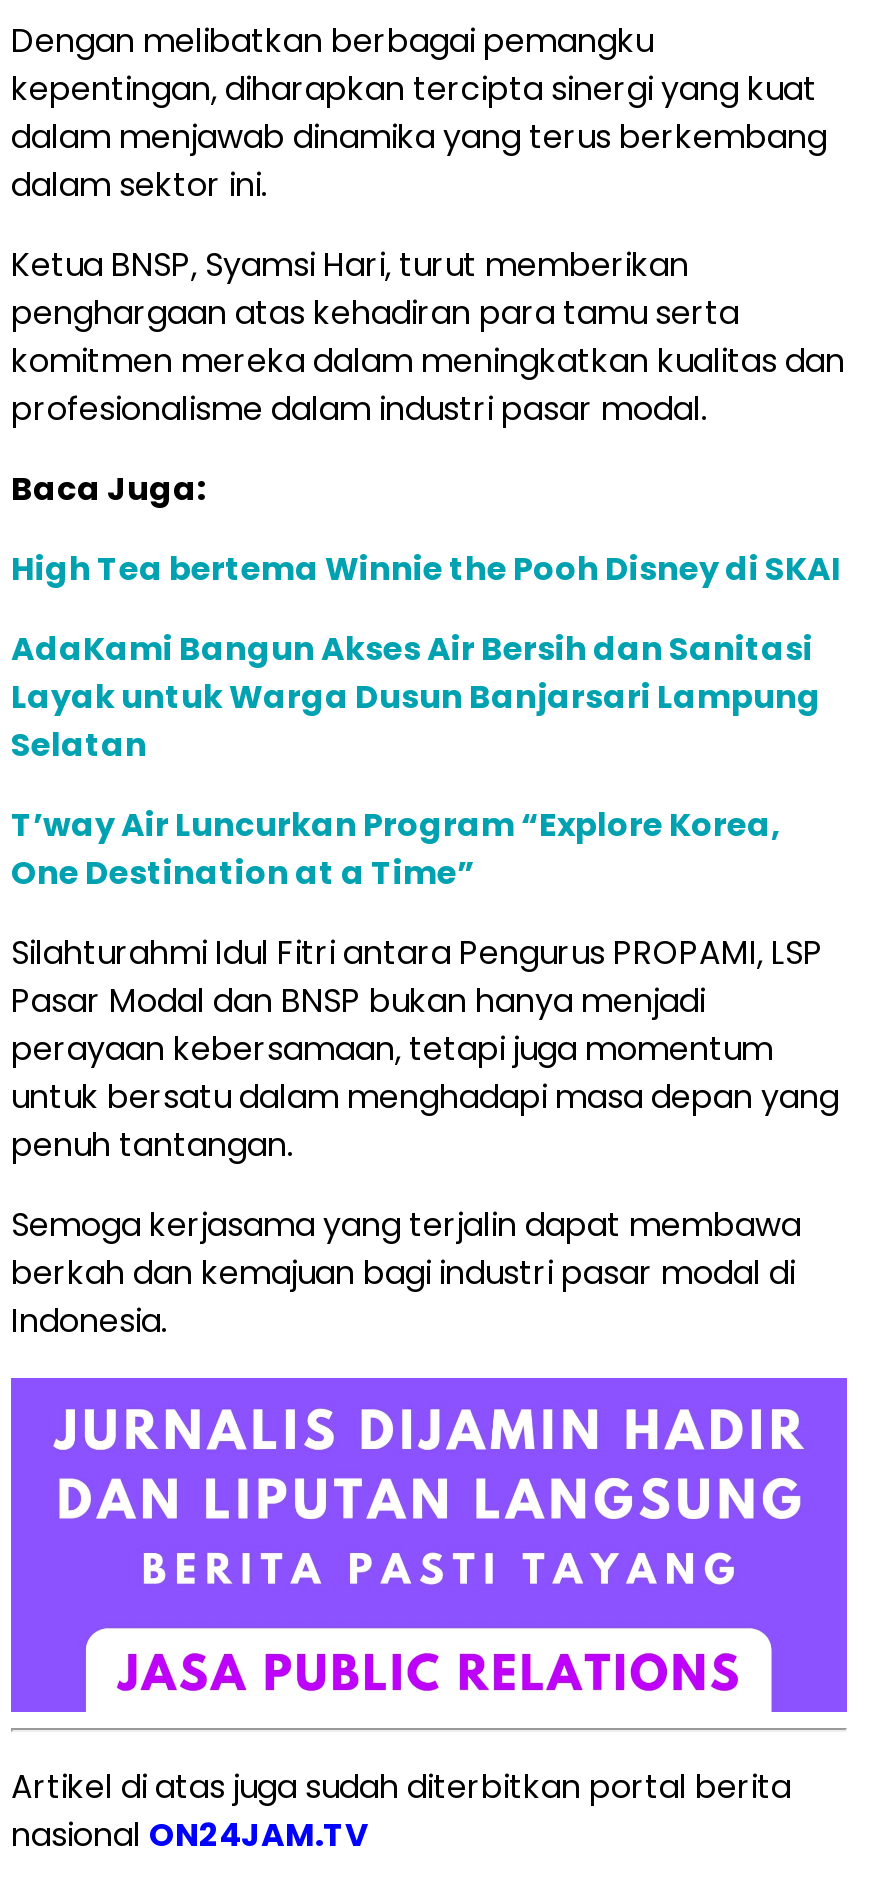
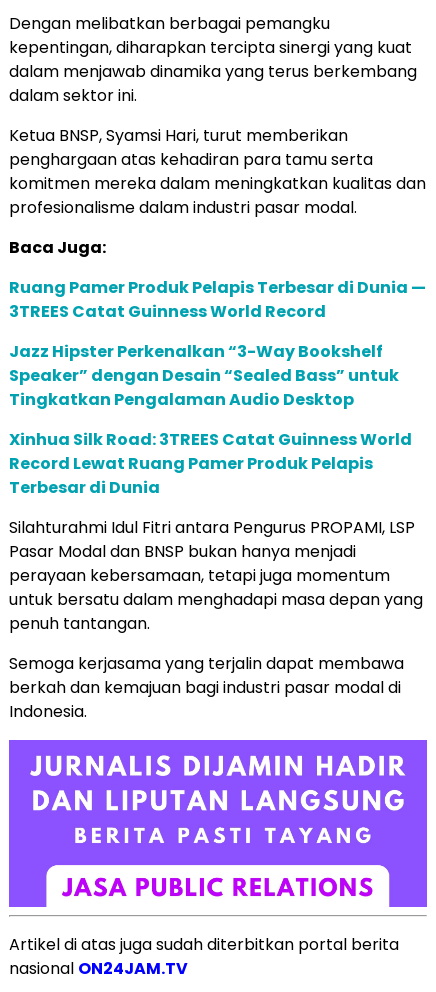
[11,547,841,593] High Tea bertema Winnie the Pooh Disney di SKAI -> [9,276,426,323] Ruang Pamer Produk Pelapis Terbesar di Dunia — | 3TREES Catat Guinness World Record
[11,627,821,769] AdaKami Bangun Akses Air Bersih dan Sanitasi | Layak untuk Warga Dusun Banjarsari Lampung | Selatan -> [9,340,399,411] Jazz Hipster Perkenalkan “3-Way Bookshelf | Speaker” dengan Desain “Sealed Bass” untuk | Tingkatkan Pengalaman Audio Desktop
[11,803,781,897] T’way Air Luncurkan Program “Explore Korea, | One Destination at a Time” -> [9,428,412,499] Xinhua Silk Road: 3TREES Catat Guinness World | Record Lewat Ruang Pamer Produk Pelapis | Terbesar di Dunia

